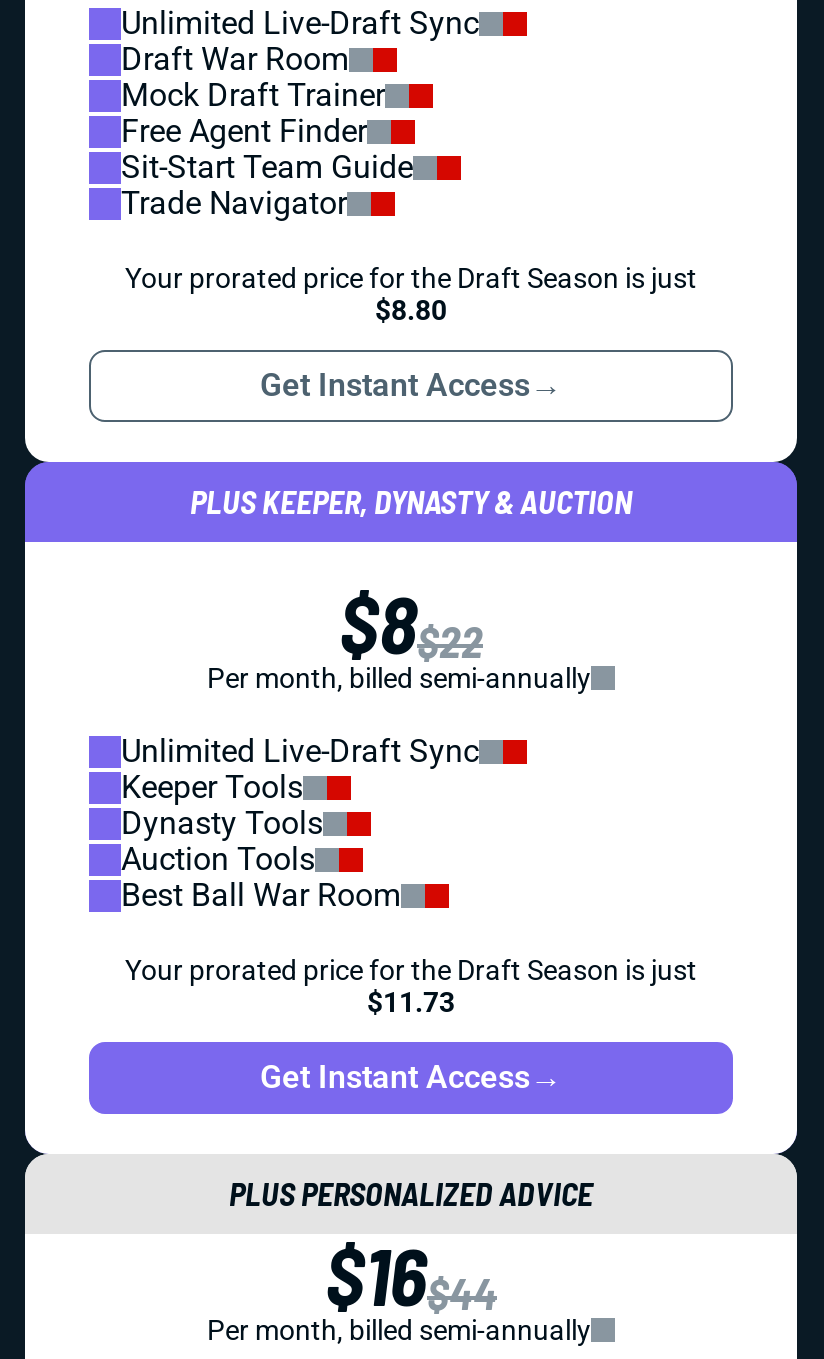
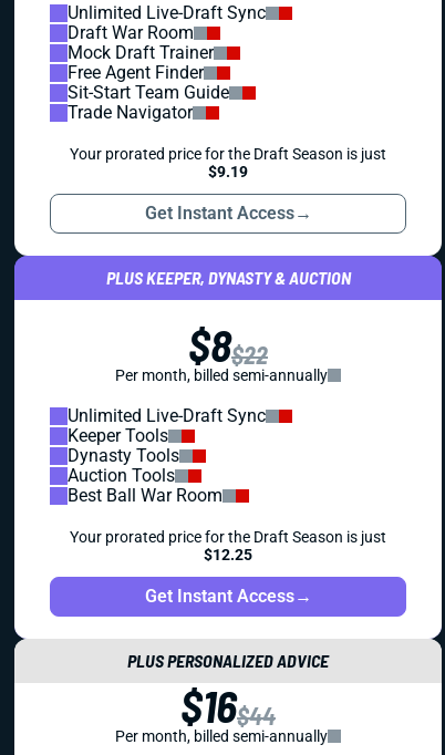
[375,294,447,326] $8.80 -> [208,163,248,180] $9.19
[367,986,455,1018] $11.73 -> [204,546,252,563] $12.25

